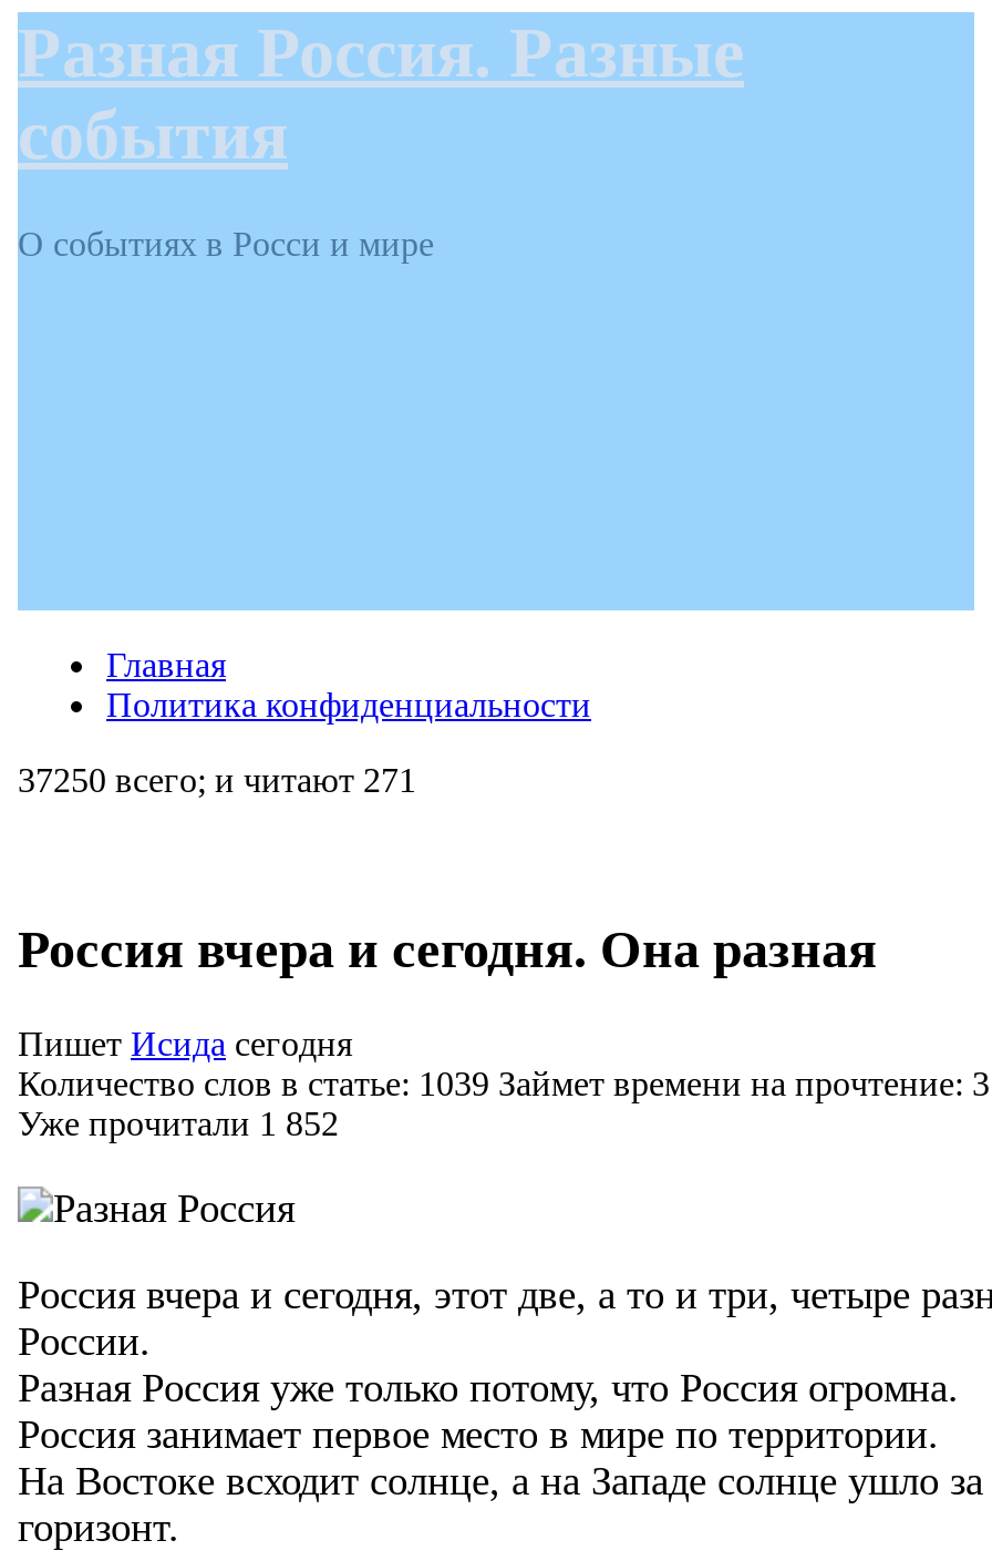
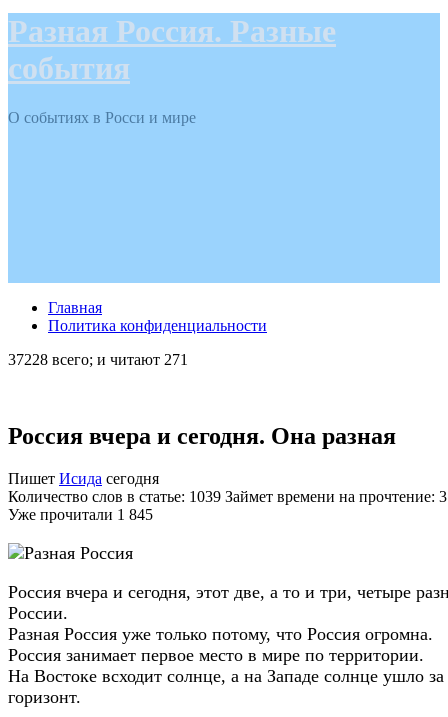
[18,762,416,800] 37250 всего; и читают 271 -> [8,351,188,368] 37228 всего; и читают 271
[18,1105,339,1143] Уже прочитали 1 852 -> [8,506,153,523] Уже прочитали 1 845

